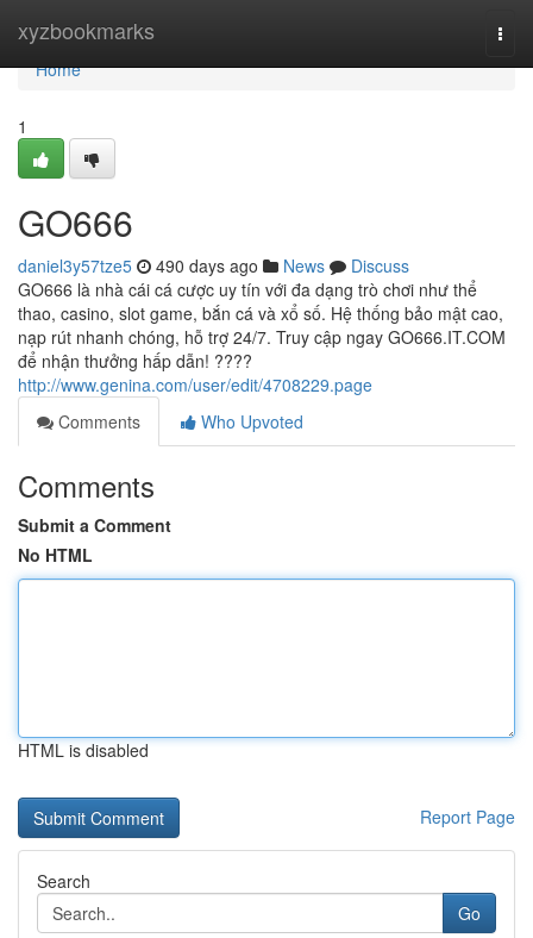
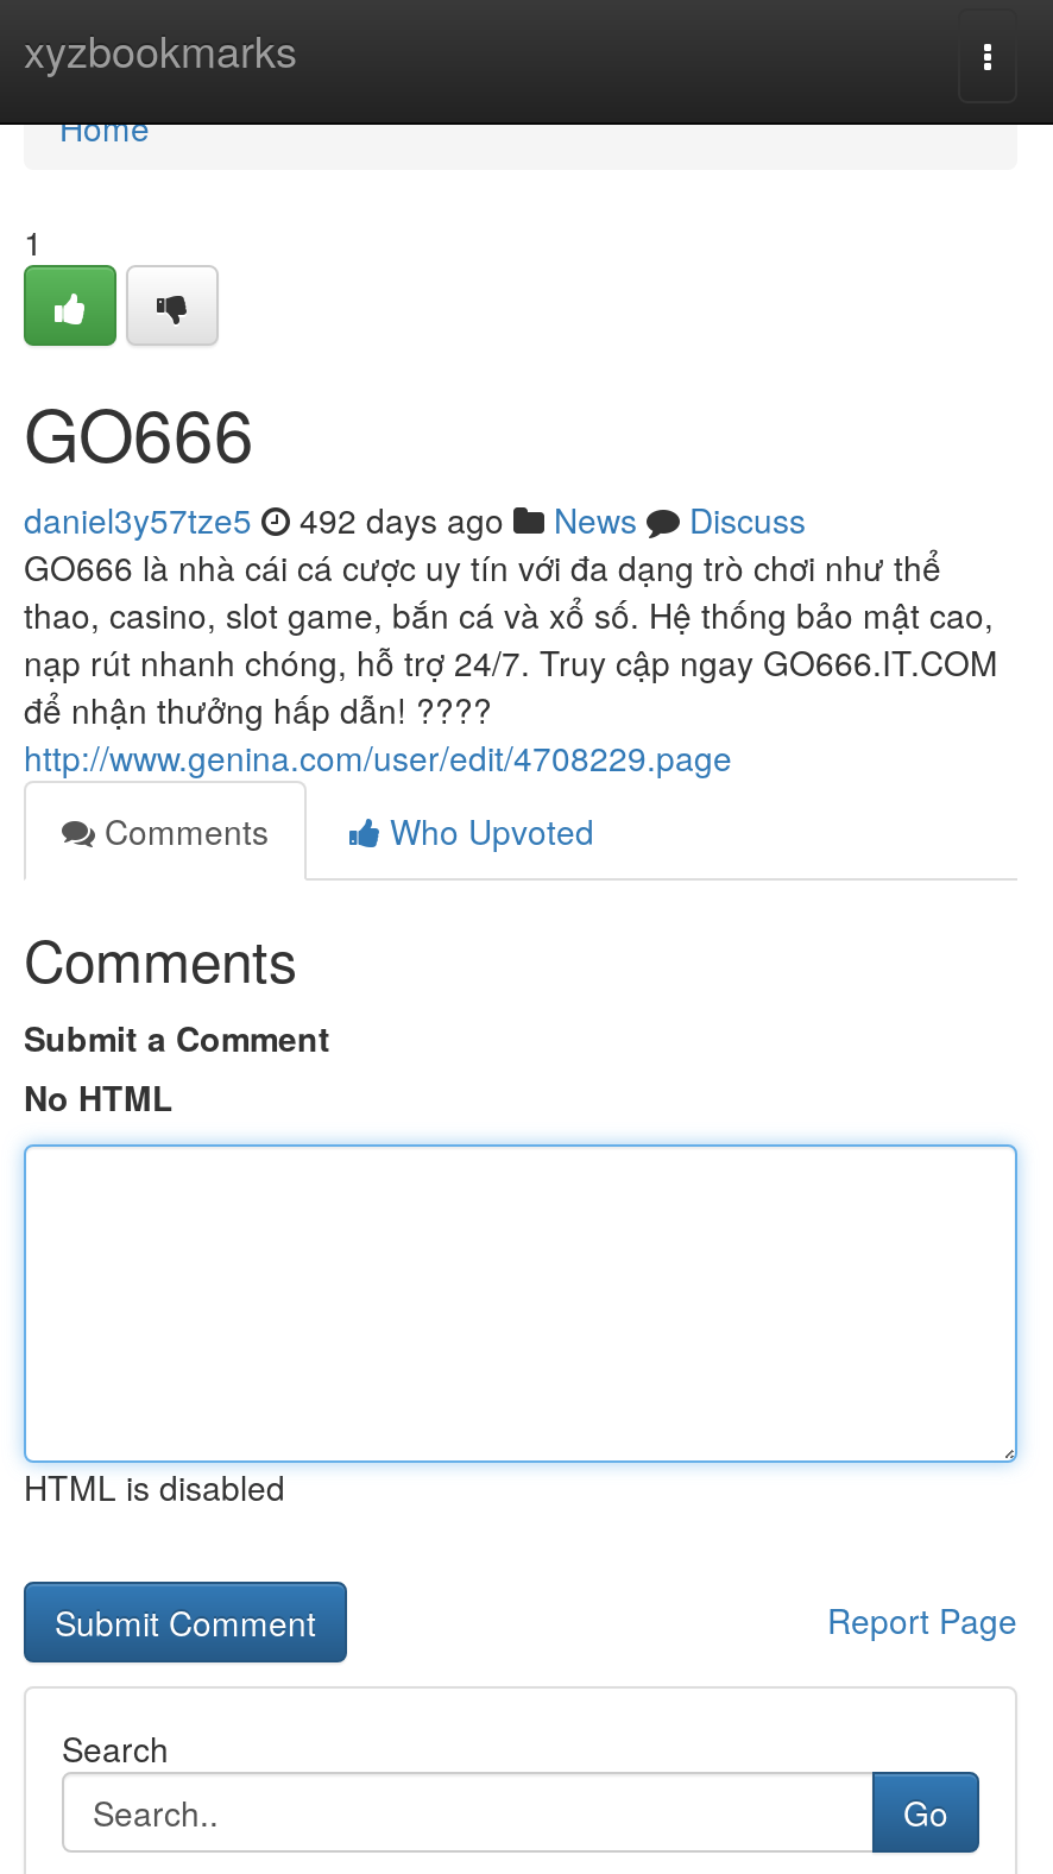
[18,254,409,277] daniel3y57tze5 490 days ago News Discuss -> [24,496,806,543] daniel3y57tze5 492 days ago News Discuss

